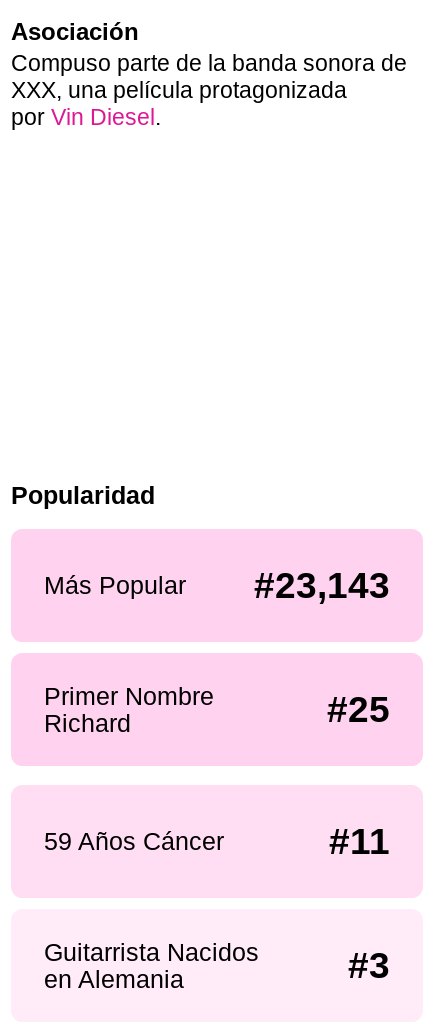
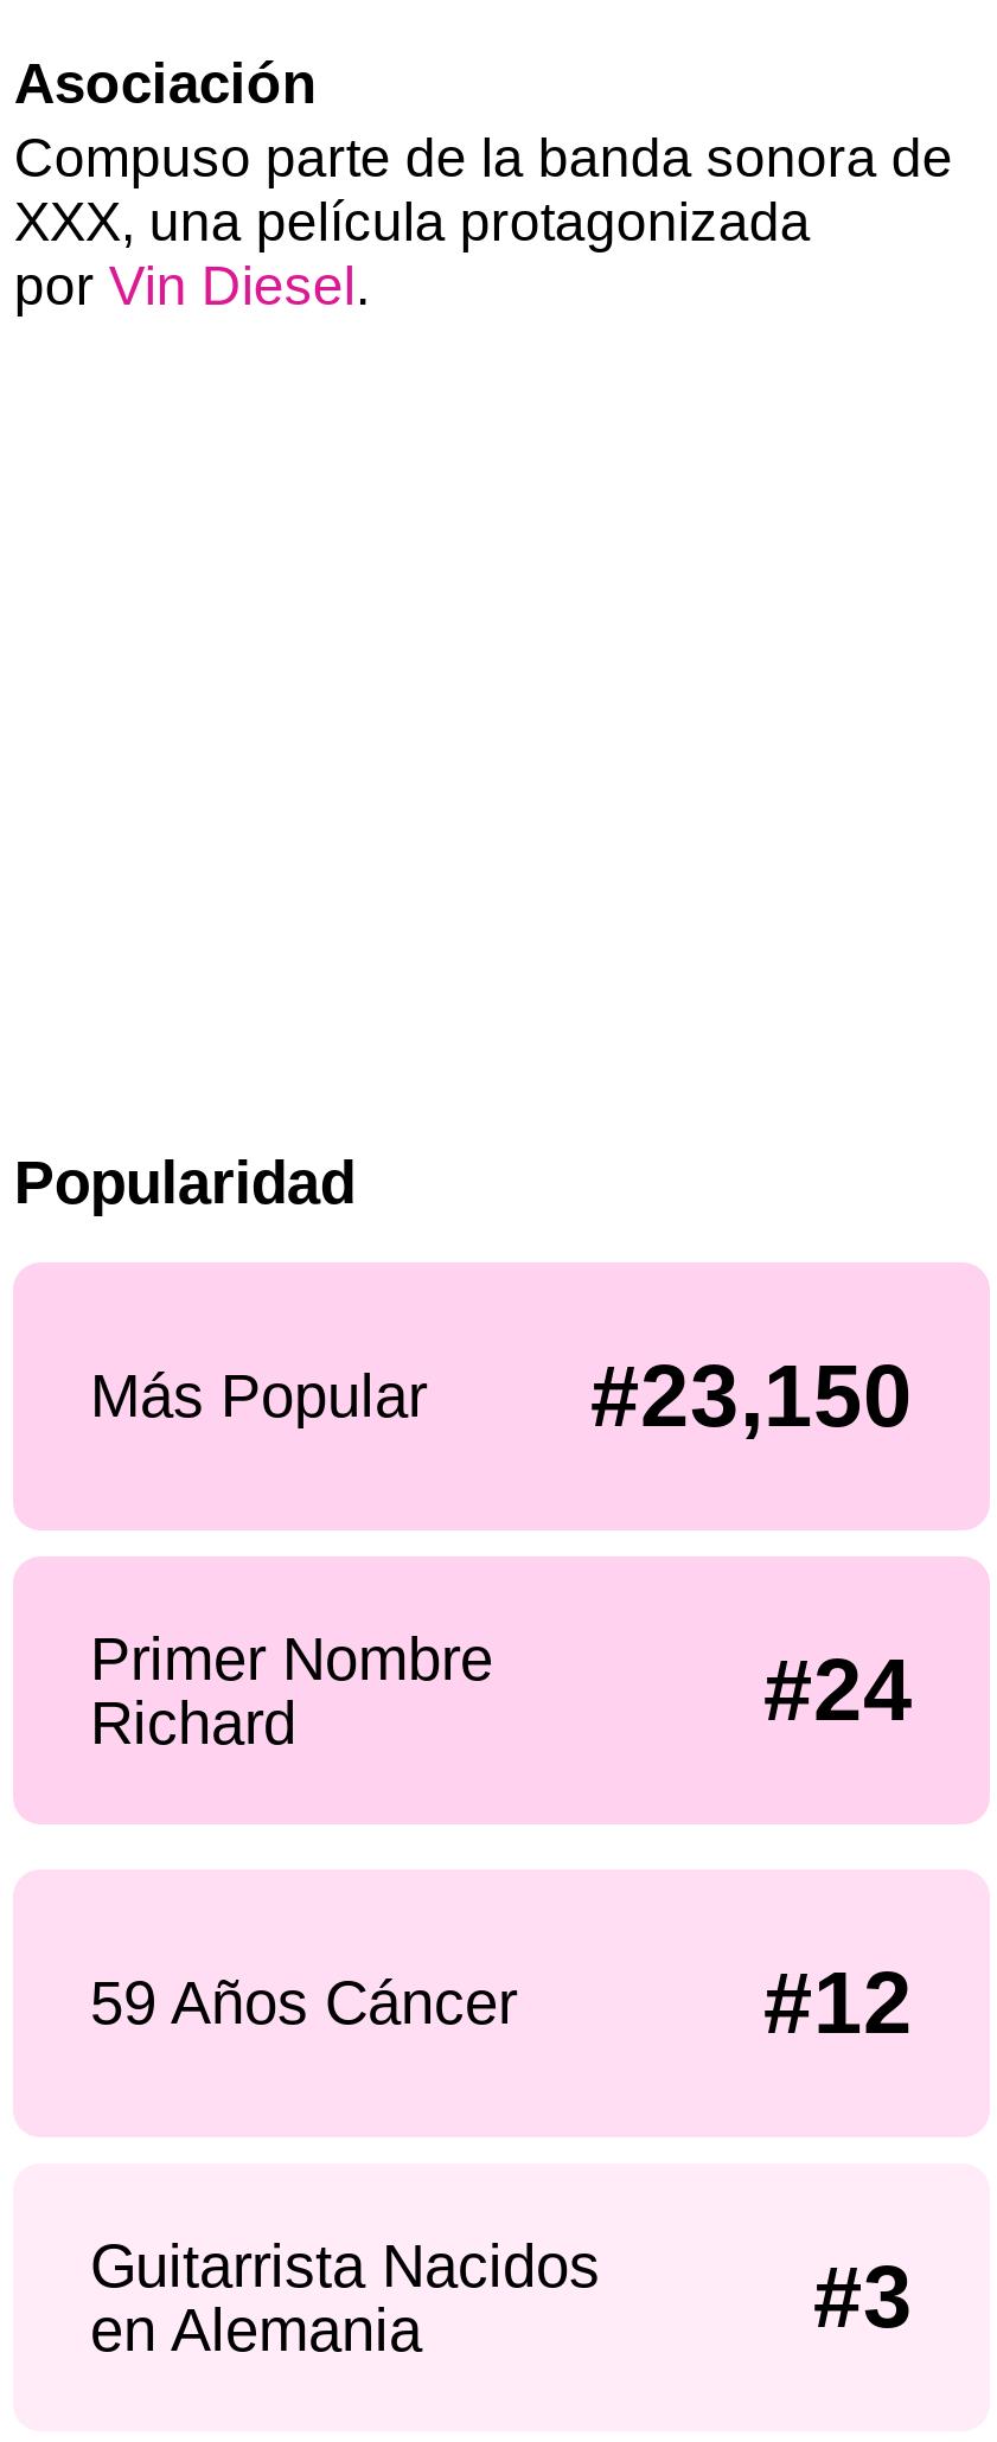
[254,565,390,606] #23,143 -> [590,1348,913,1445] #23,150
[327,689,390,730] #25 -> [763,1643,913,1740] #24
[329,821,390,862] #11 -> [763,1954,913,2052] #12

